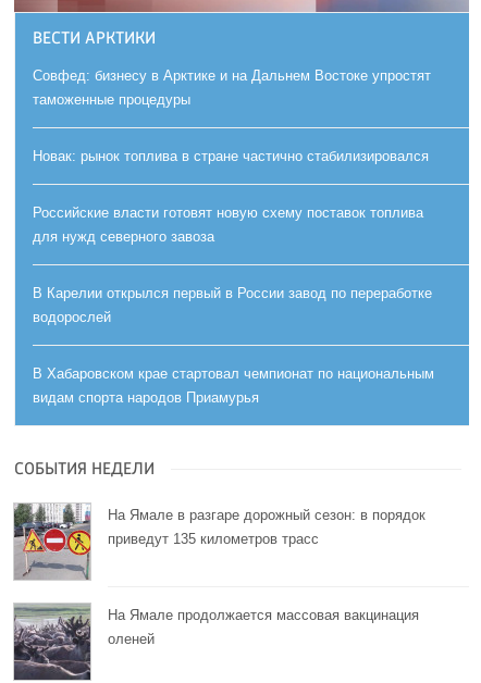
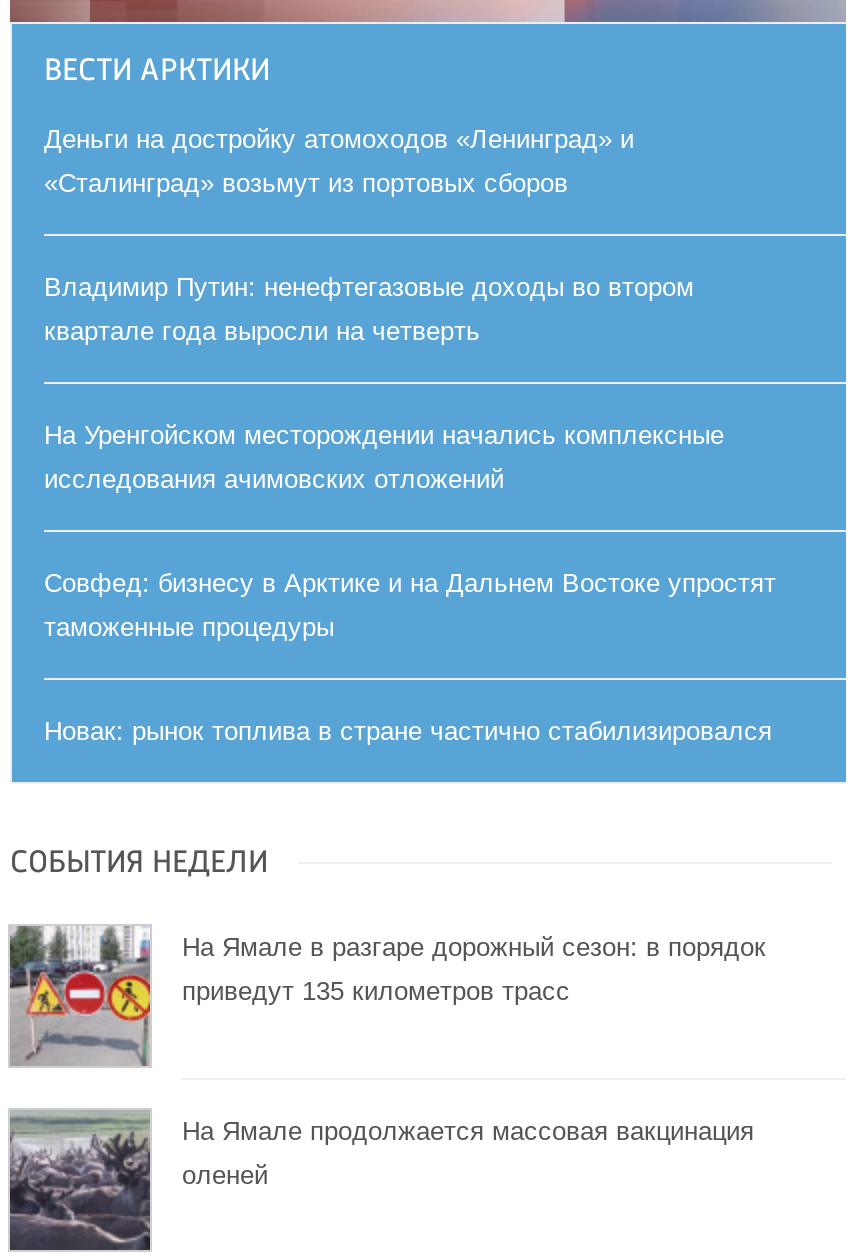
none -> [44,124,724,494] Деньги на достройку атомоходов «Ленинград» и | «Сталинград» возьмут из портовых сборов | Владимир Путин: ненефтегазовые доходы во втором | квартале года выросли на четверть | На Уренгойском месторождении начались комплексные | исследования ачимовских отложений
moved [33,68,431,164] -> [44,568,776,746]: Совфед: бизнесу в Арктике и на Дальнем Востоке упростят | таможенные процедуры | Новак: рынок топлива в стране частично стабилизировался
[33,205,434,406] Российские власти готовят новую схему поставок топлива | для нужд северного завоза | В Карелии открылся первый в России завод по переработке | водорослей | В Хабаровском крае стартовал чемпионат по национальным | видам спорта народов Приамурья -> none

